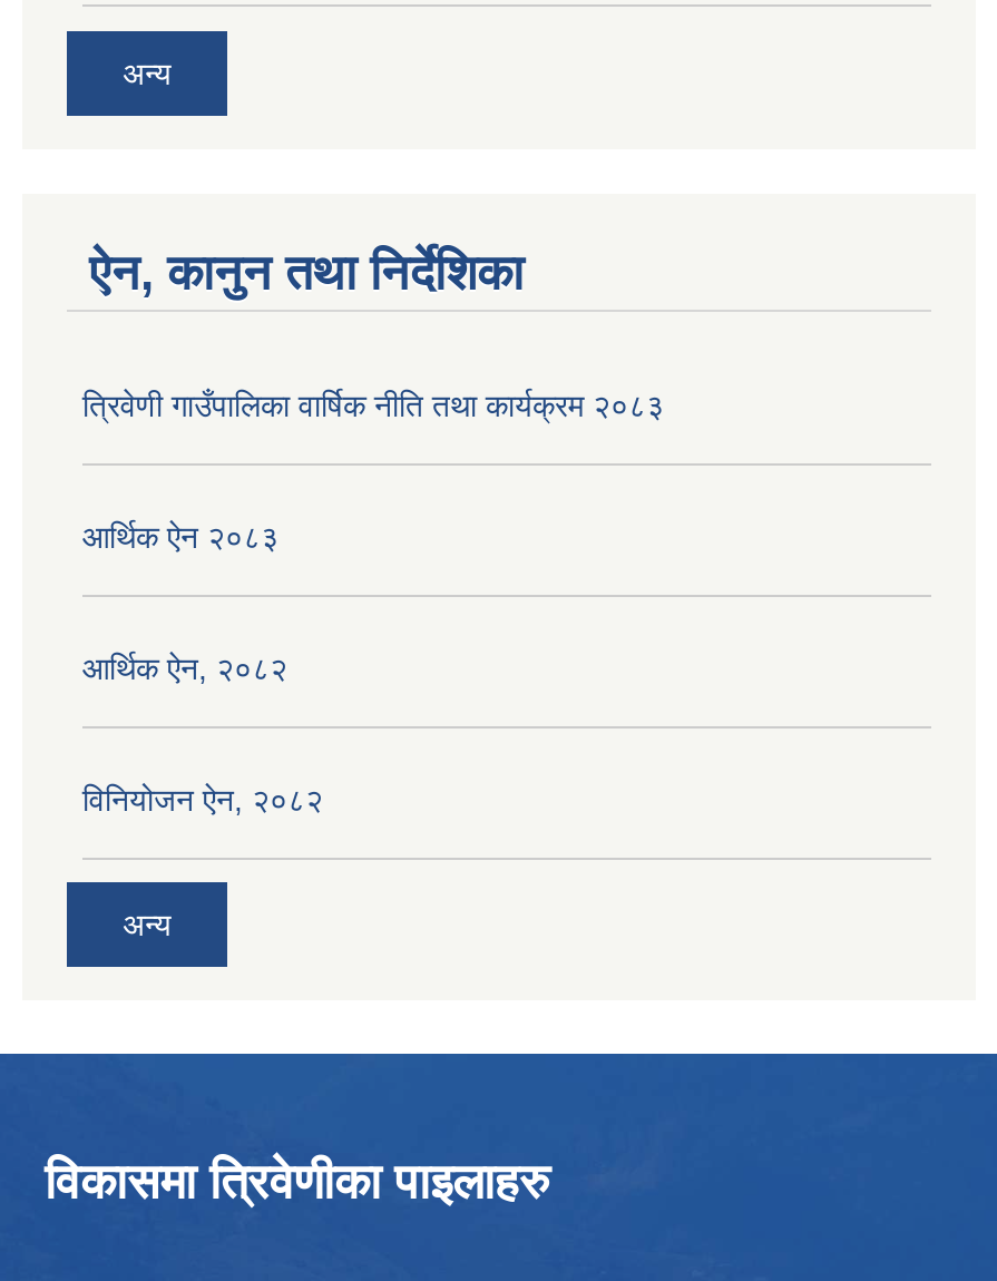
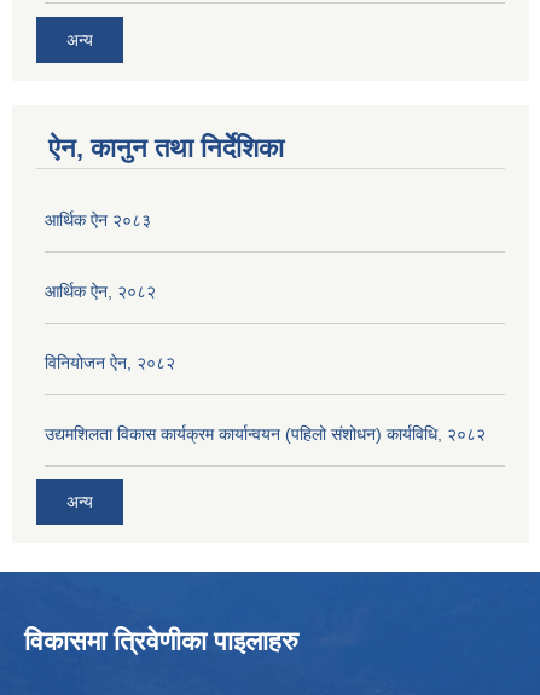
[82,387,664,423] त्रिवेणी गाउँपालिका वार्षिक नीति तथा कार्यक्रम २०८३ -> none
moved [82,519,323,817] -> [45,210,175,372]: आर्थिक ऐन २०८३ | आर्थिक ऐन, २०८२ | विनियोजन ऐन, २०८२
none -> [45,424,486,443] उद्यमशिलता विकास कार्यक्रम कार्यान्वयन (पहिलो संशोधन) कार्यविधि, २०८२

